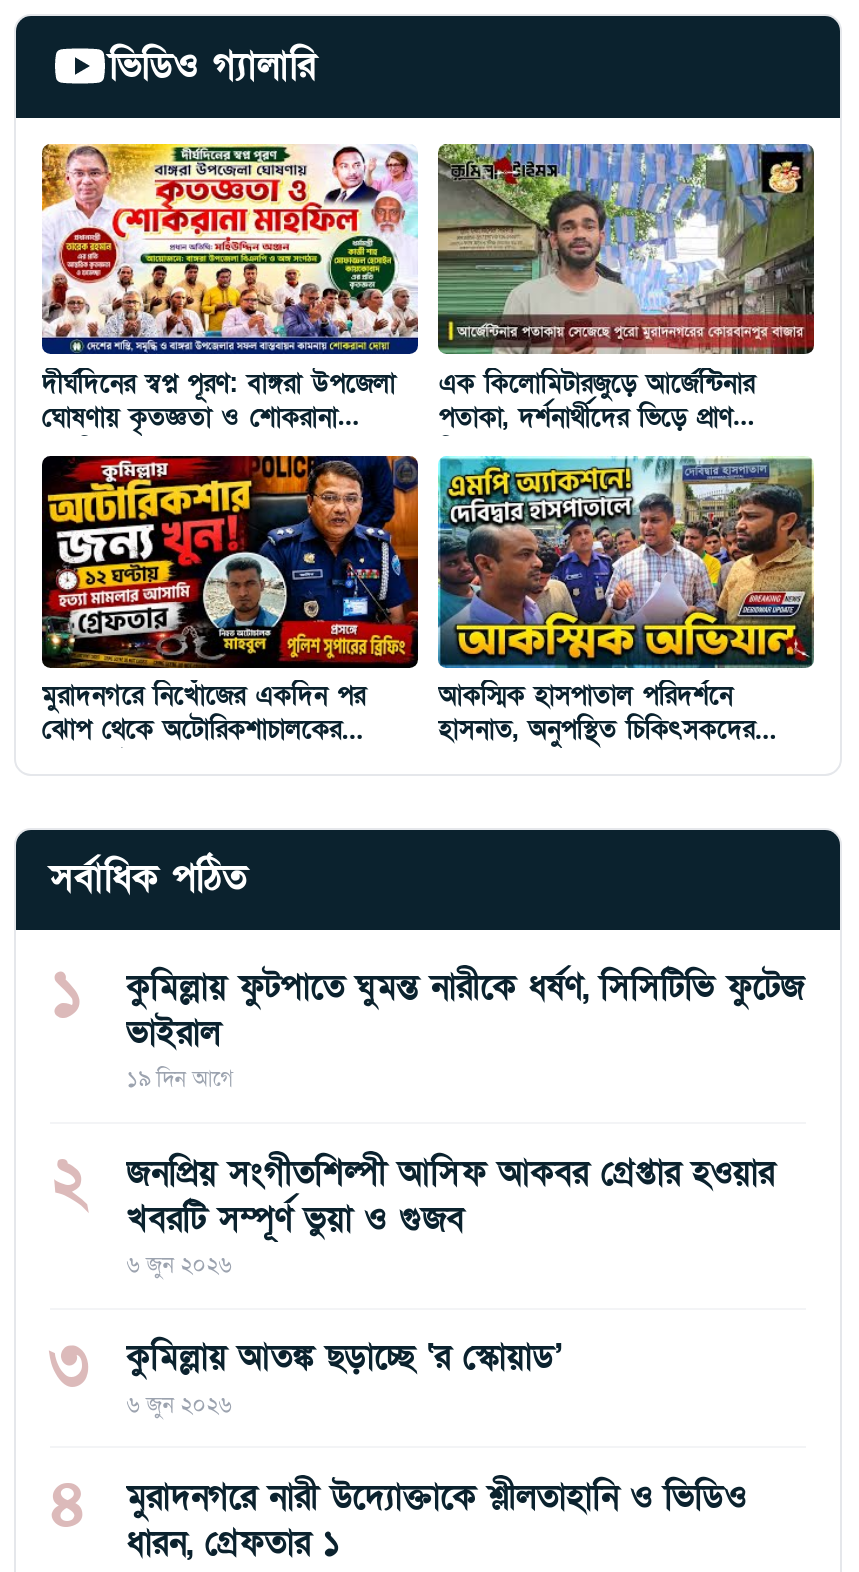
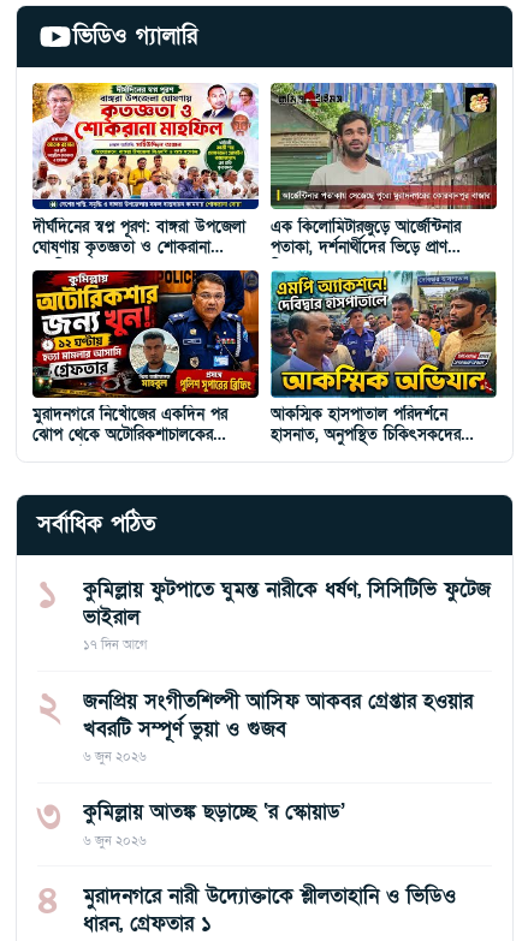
[126,1064,232,1094] ১৯ দিন আগে -> [83,636,147,654] ১৭ দিন আগে

